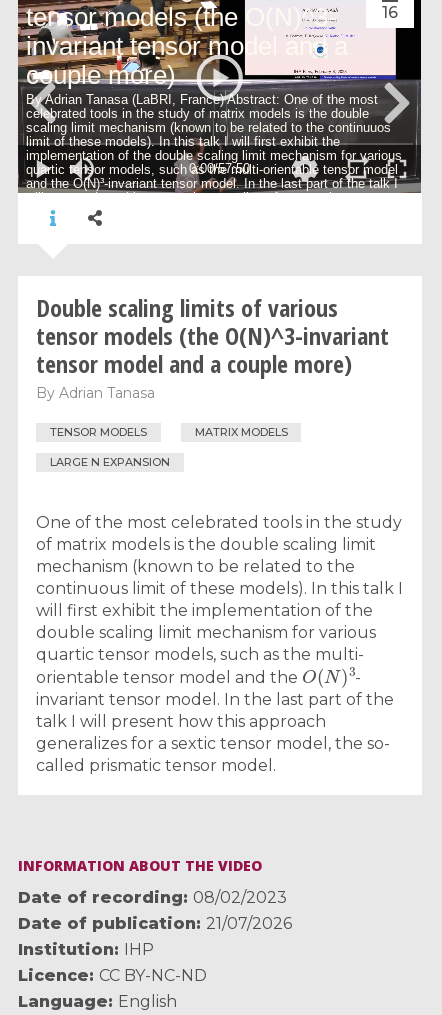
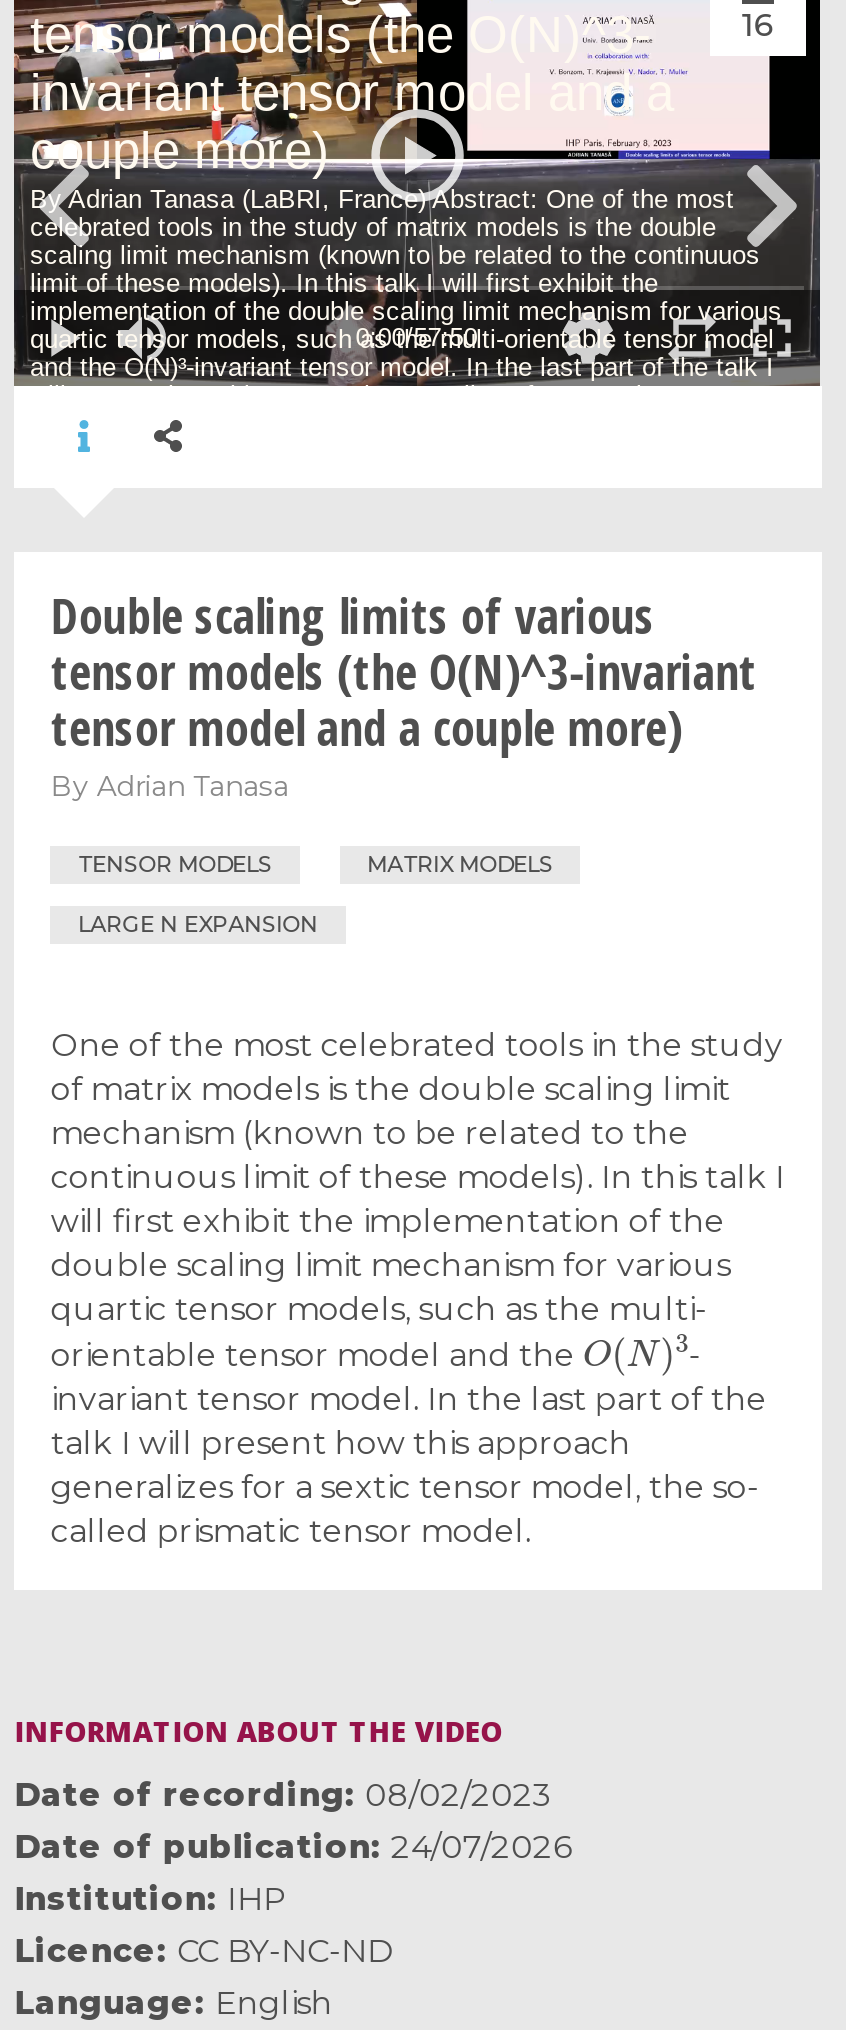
[18,914,292,933] Date of publication 21/07/2026 -> [15,1828,571,1866] Date of publication 24/07/2026

